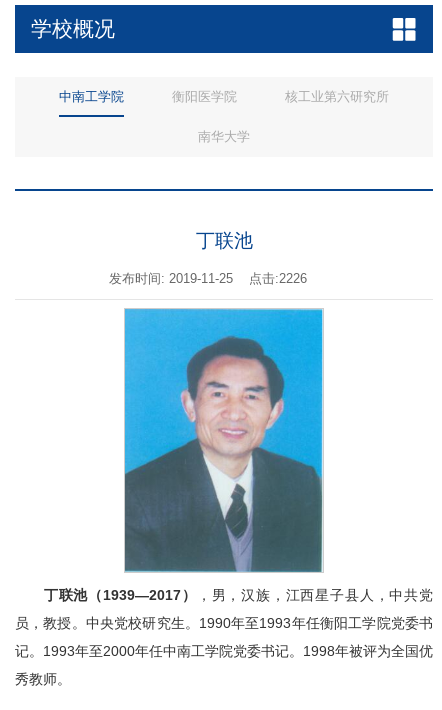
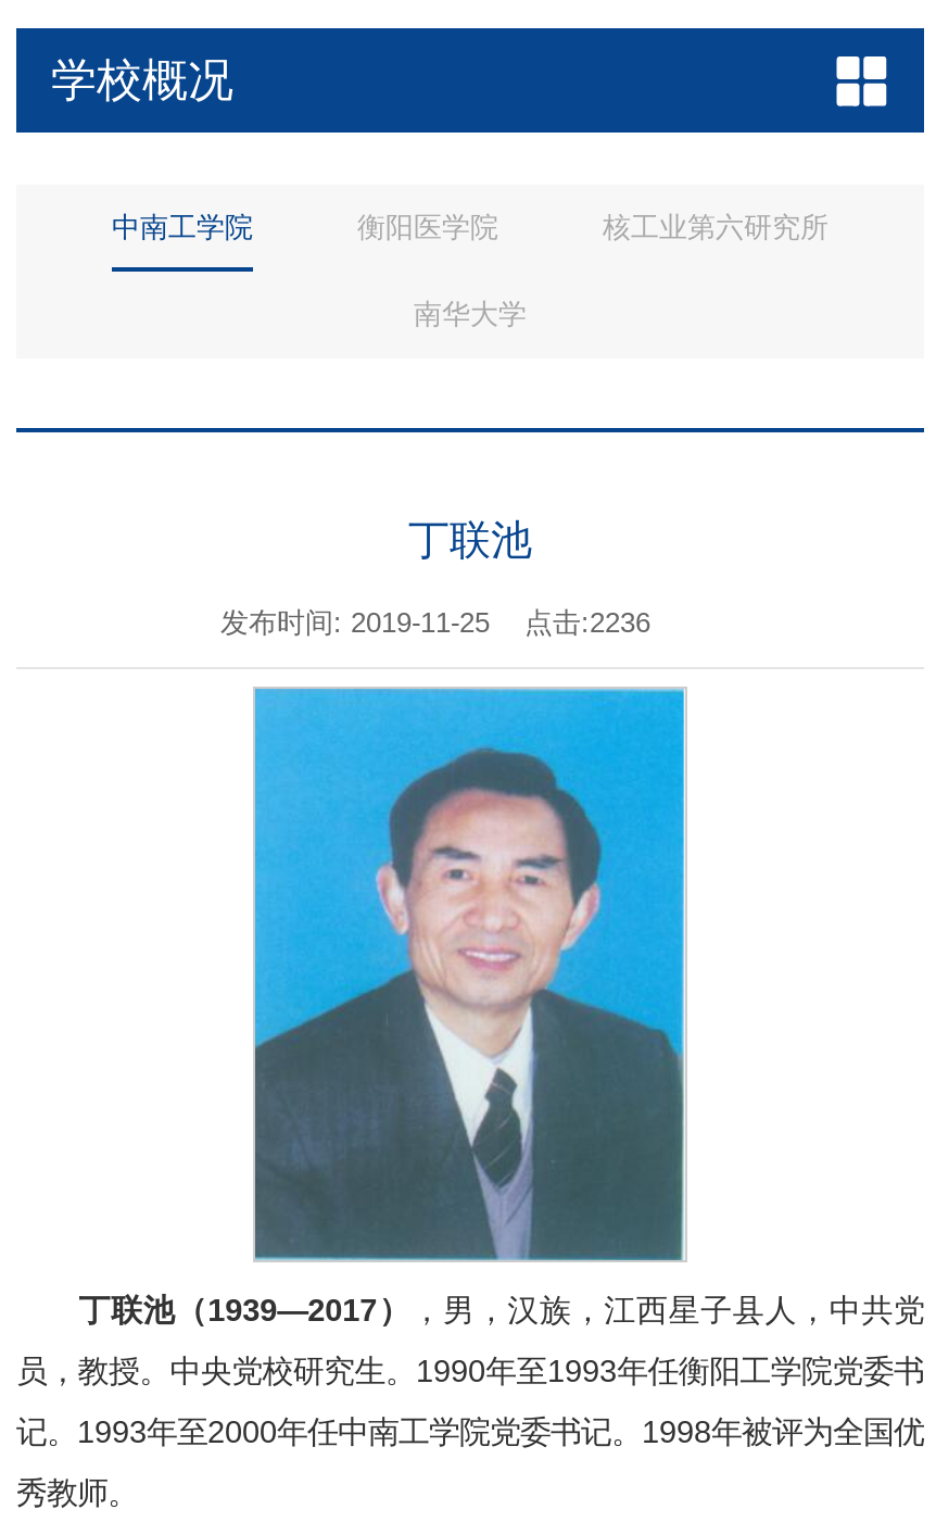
[109,271,307,286] 发布时间: 2019-11-25 点击:2226 -> [220,606,650,639] 发布时间: 2019-11-25 点击:2236

